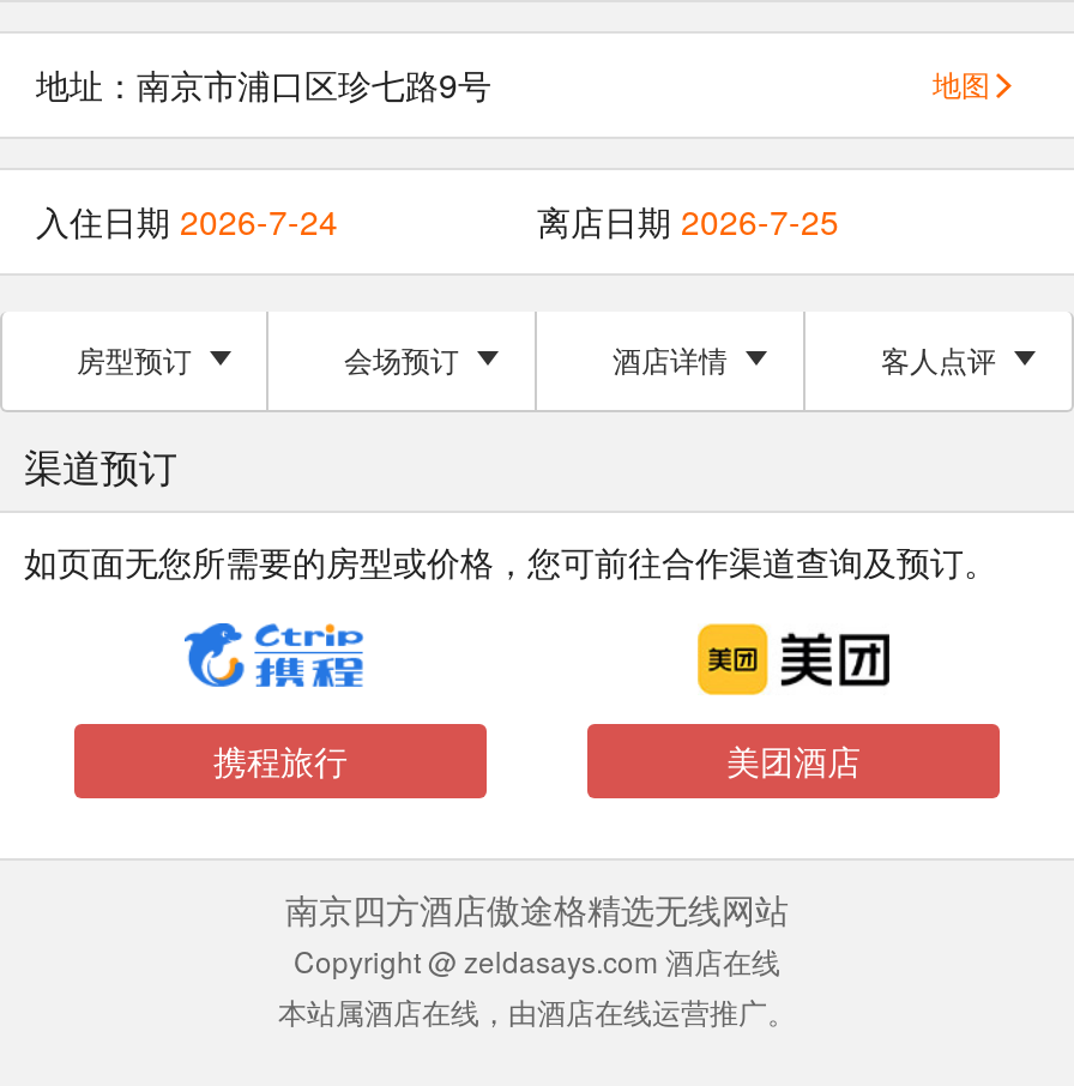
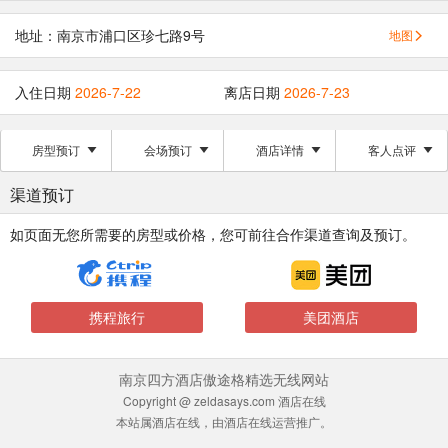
[36,197,338,245] 入住日期 2026-7-24 -> [15,82,141,102] 入住日期 2026-7-22
[537,197,839,245] 离店日期 2026-7-25 -> [224,82,350,102] 离店日期 2026-7-23

